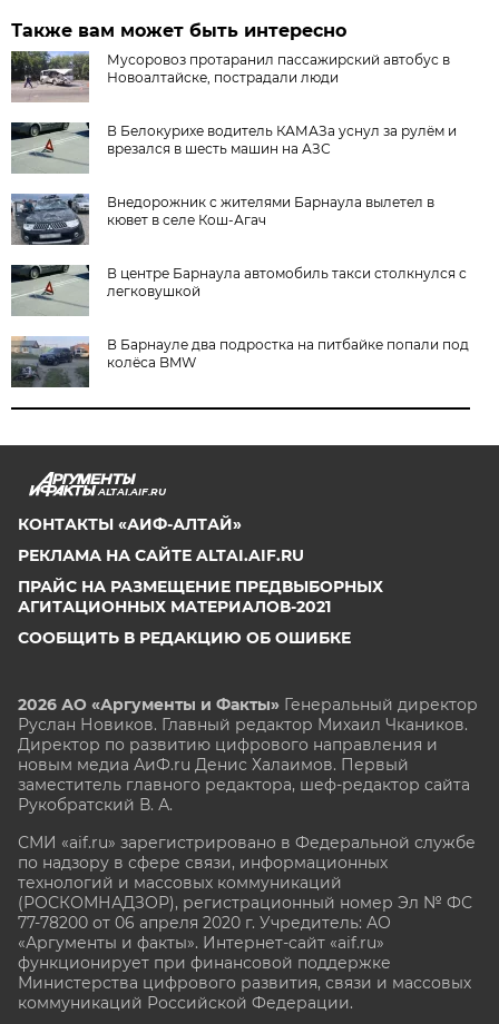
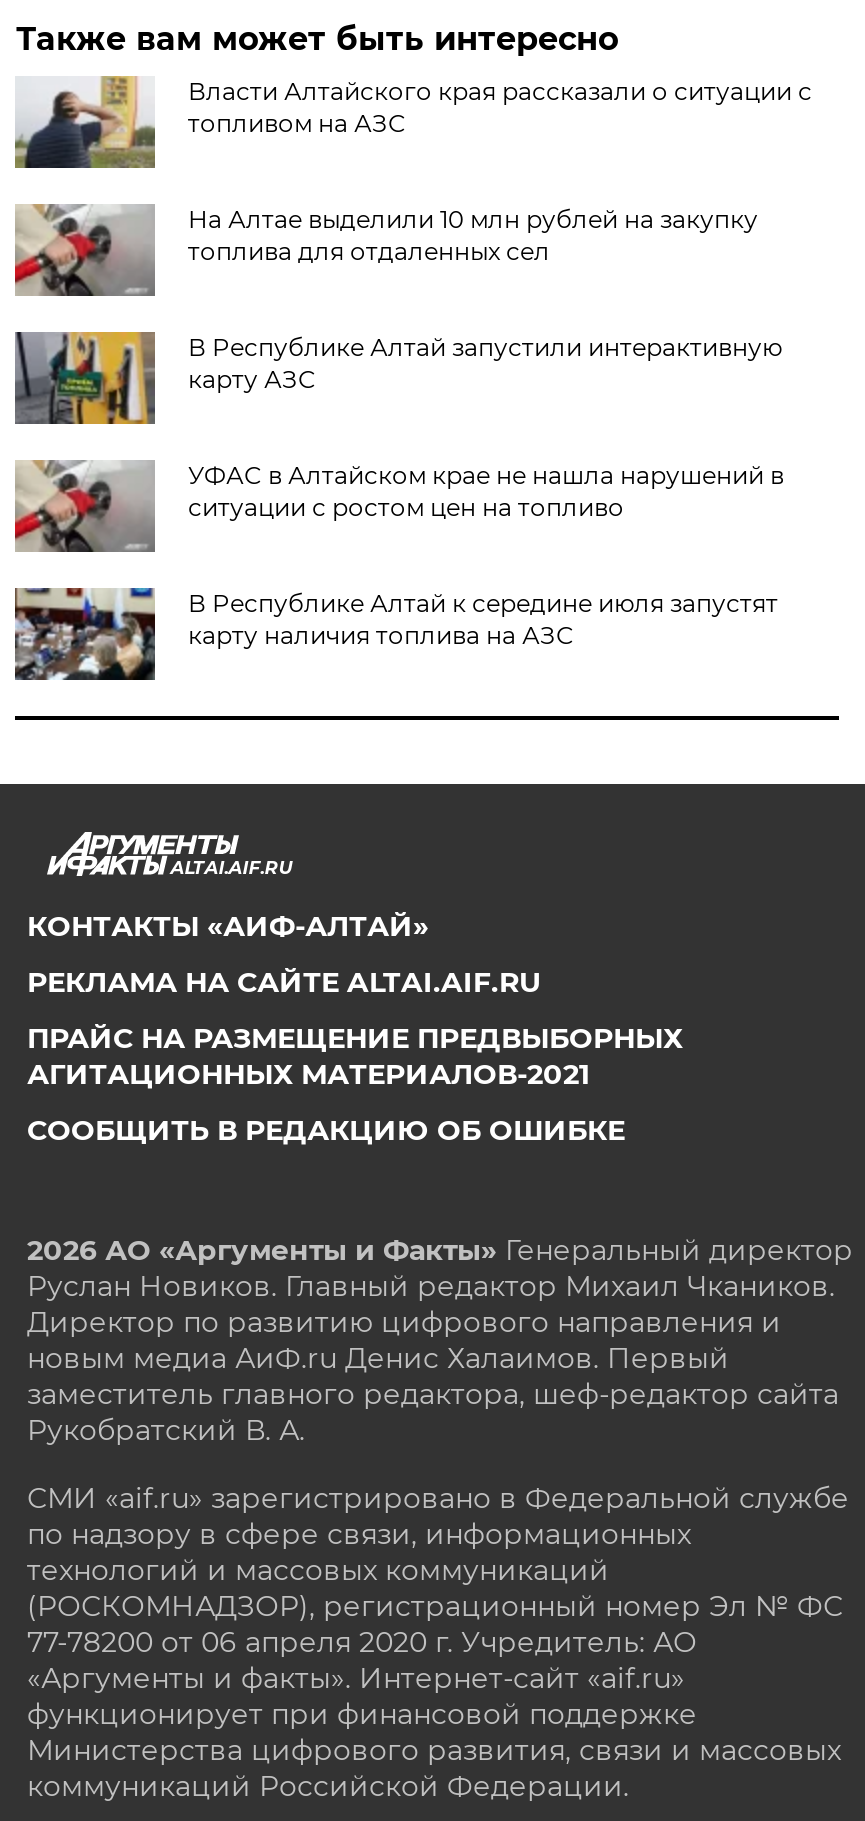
[10,50,450,101] [image] | Мусоровоз протаранил пассажирский автобус в | Новоалтайске, пострадали люди -> [15,74,812,168] [image] | Власти Алтайского края рассказали о ситуации с | топливом на АЗС
[10,121,457,174] [image] | В Белокурихе водитель КАМАЗа уснул за рулём и | врезался в шесть машин на АЗС -> [13,202,758,296] [image] | На Алтае выделили 10 млн рублей на закупку | топлива для отдаленных сел
[11,193,435,246] [image] | Внедорожник с жителями Барнаула вылетел в | кювет в селе Кош-Агач -> [15,330,782,426] [image] | В Республике Алтай запустили интерактивную | карту АЗС
[10,264,467,316] [image] | В центре Барнаула автомобиль такси столкнулся с | легковушкой -> [13,458,784,552] [image] | УФАС в Алтайском крае не нашла нарушений в | ситуации с ростом цен на топливо
[11,336,469,388] [image] | В Барнауле два подростка на питбайке попали под | колёса BMW -> [15,586,778,682] [image] | В Республике Алтай к середине июля запустят | карту наличия топлива на АЗС

